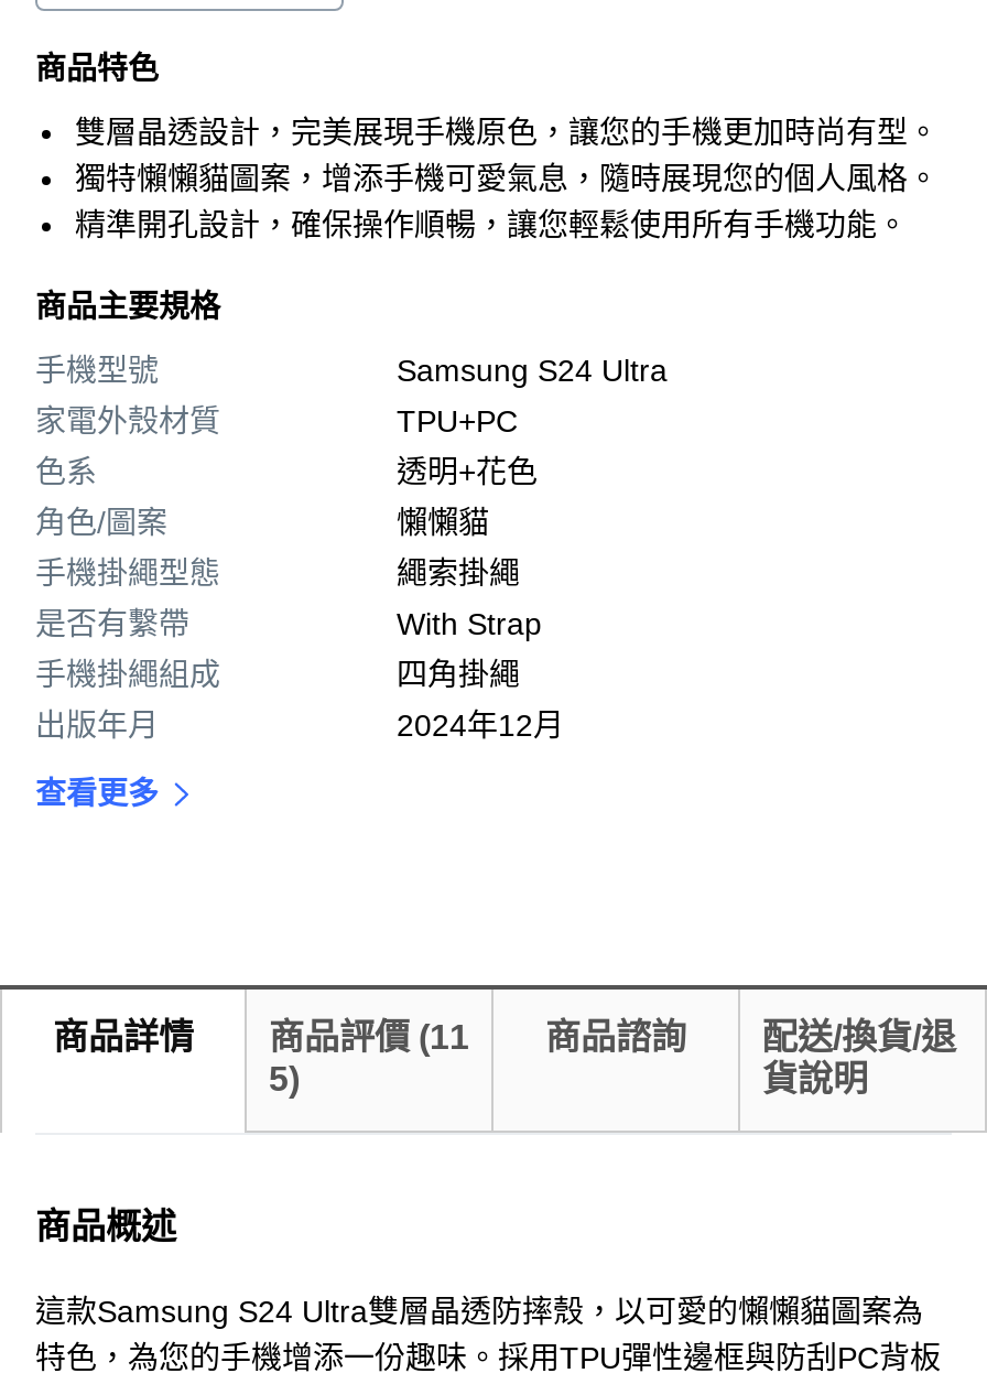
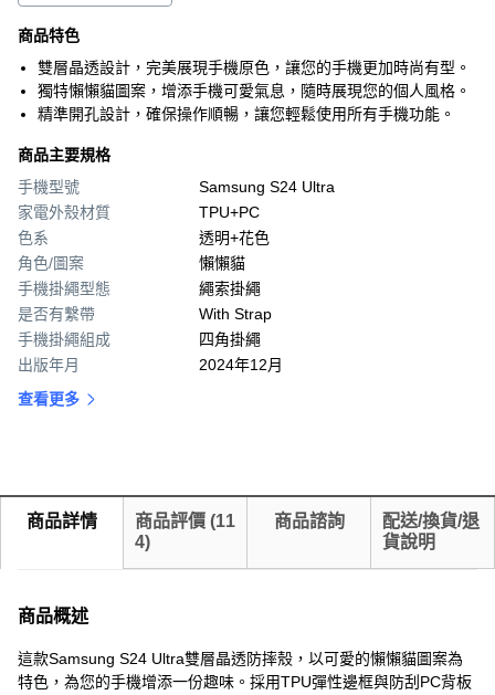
[269,1060,300,1098] 5) -> [135,533,150,551] 4)

